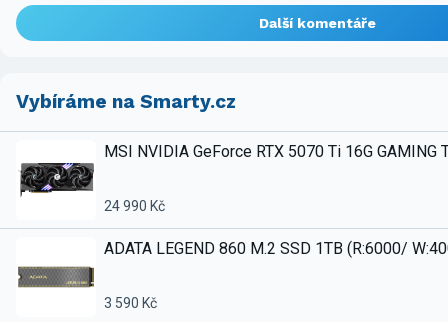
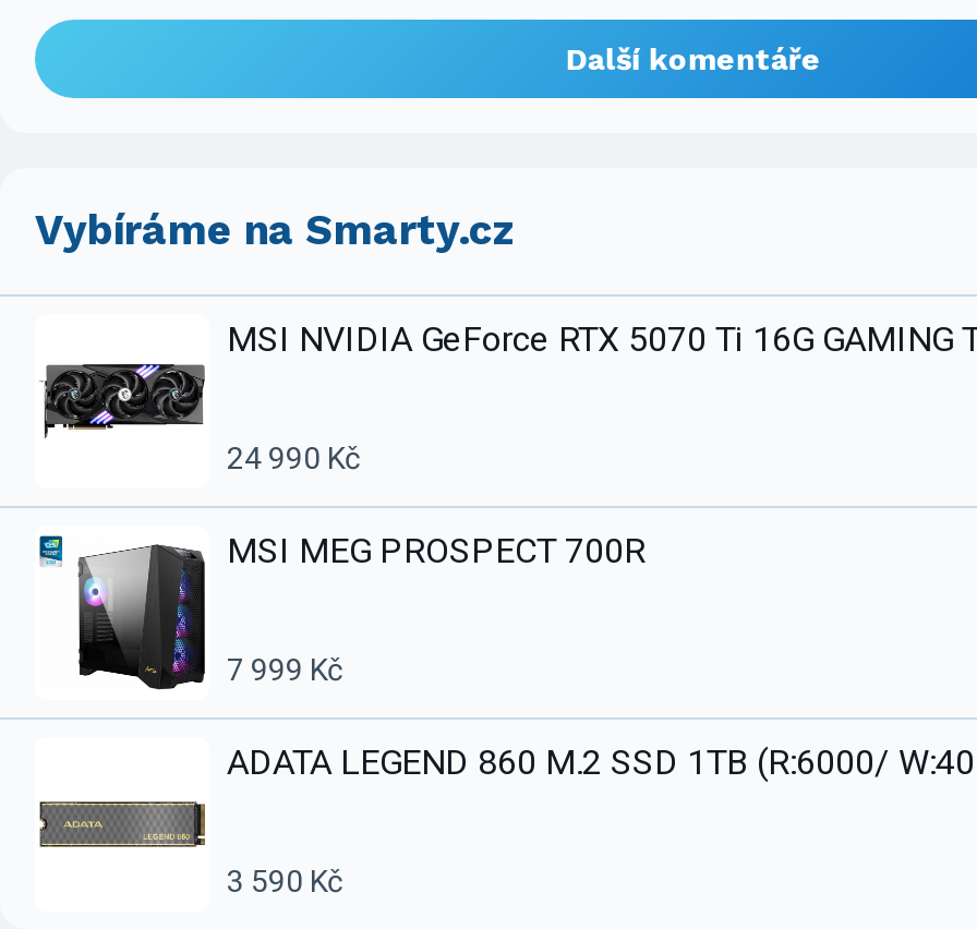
none -> [37,529,646,691] [image] | MSI MEG PROSPECT 700R | 7 999 Kč

